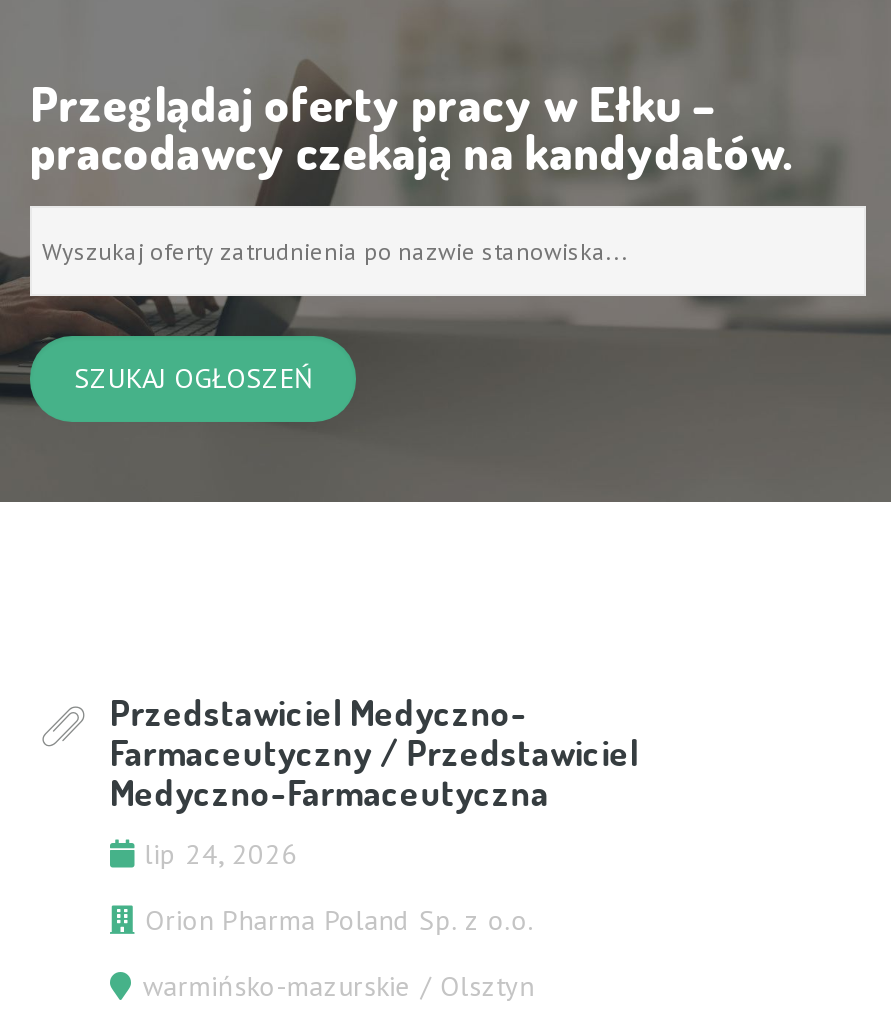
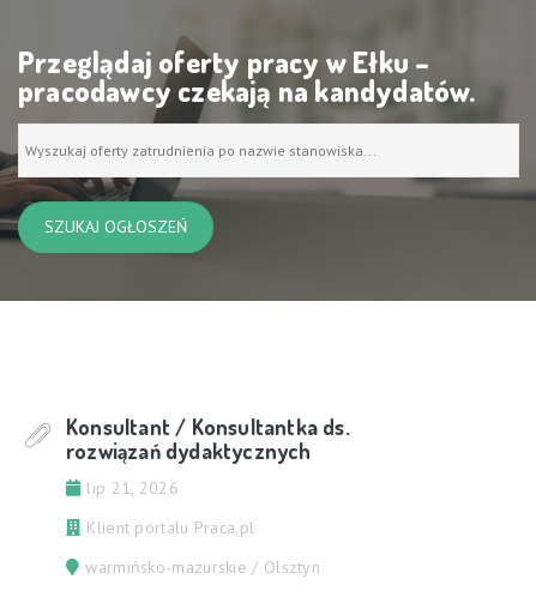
[110,690,638,814] Przedstawiciel Medyczno- | Farmaceutyczny / Przedstawiciel | Medyczno-Farmaceutyczna -> [66,414,350,464] Konsultant / Konsultantka ds. | rozwiązań dydaktycznych
[145,836,298,872] lip 24, 2026 -> [87,477,179,499] lip 21, 2026
[145,902,535,938] Orion Pharma Poland Sp. z o.o. -> [87,517,254,538] Klient portalu Praca.pl

